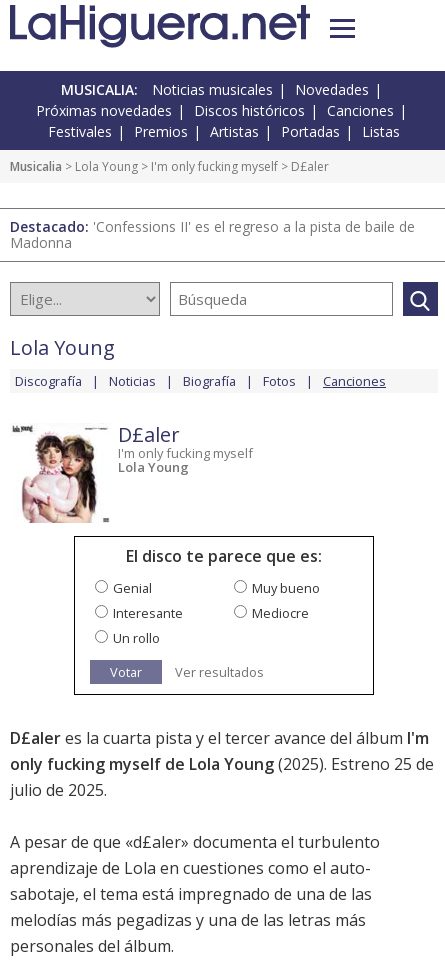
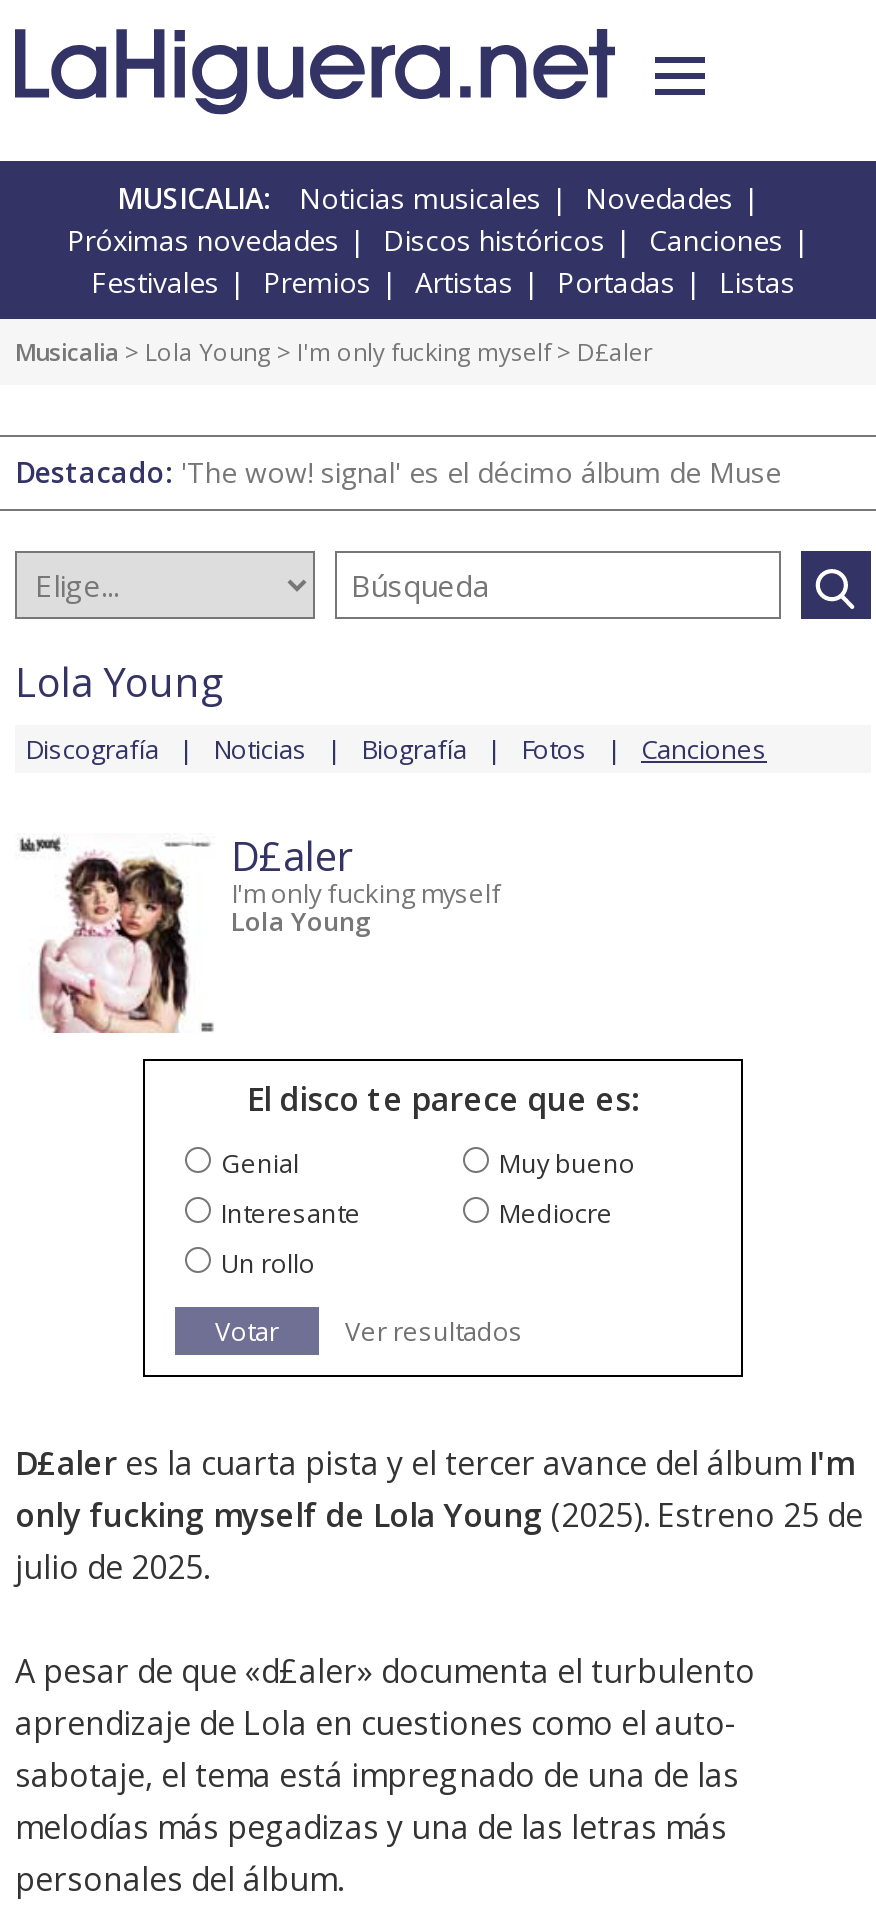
[10,217,415,252] Destacado: 'Confessions II' es el regreso a la pista de baile de | Madonna -> [15,453,781,491] Destacado: 'The wow! signal' es el décimo álbum de Muse

